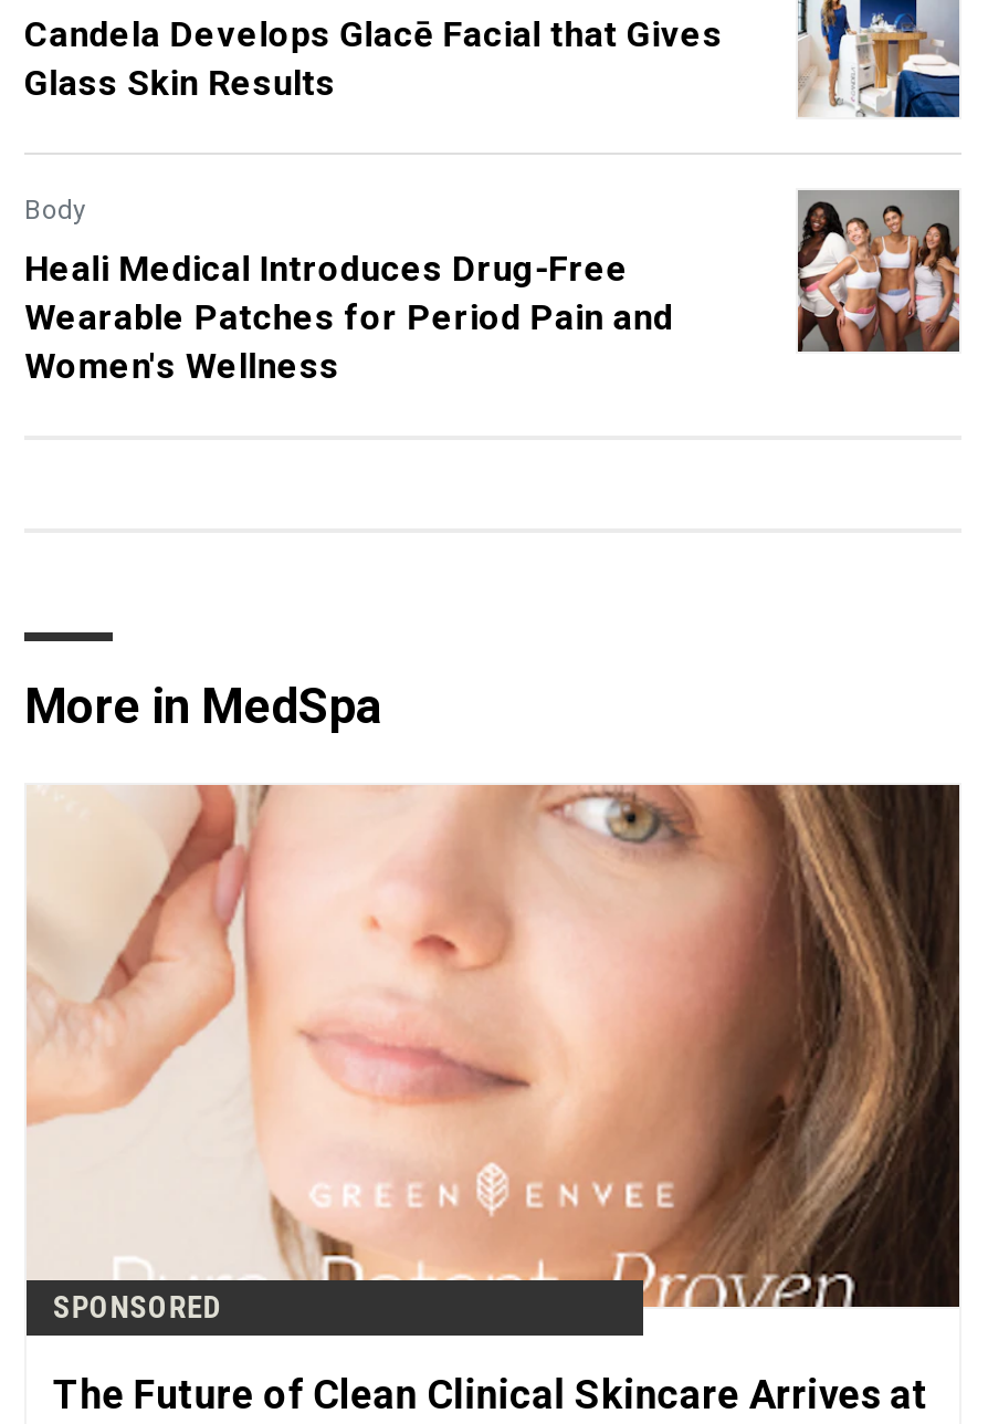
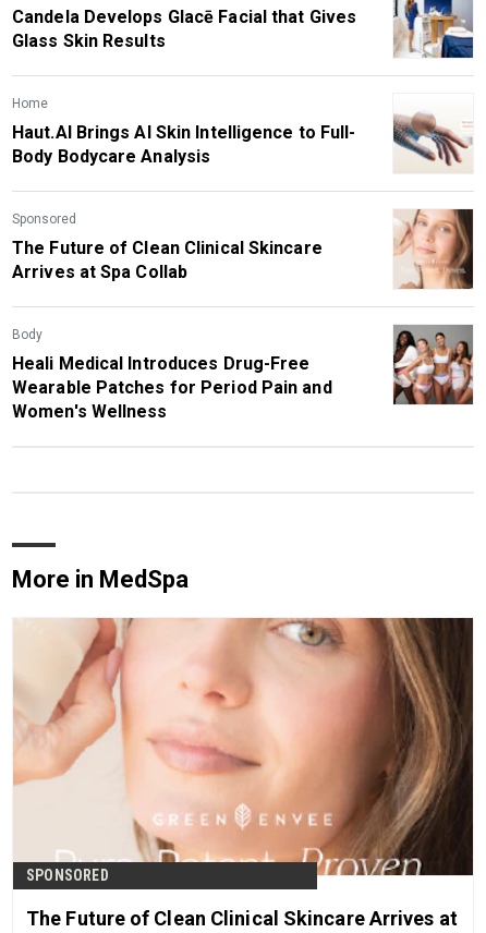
none -> [12,94,473,282] [image] | Home | Haut.AI Brings AI Skin Intelligence to Full- | Body Bodycare Analysis | Sponsored | The Future of Clean Clinical Skincare | Arrives at Spa Collab
none -> [393,208,474,290] [image]

